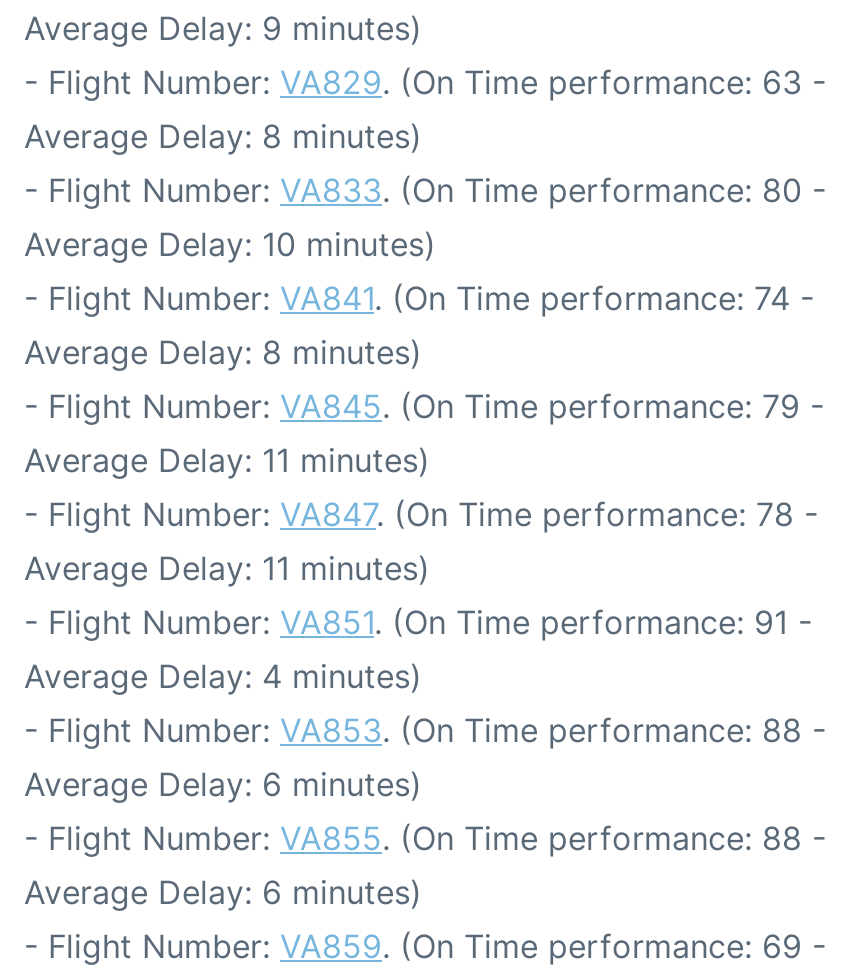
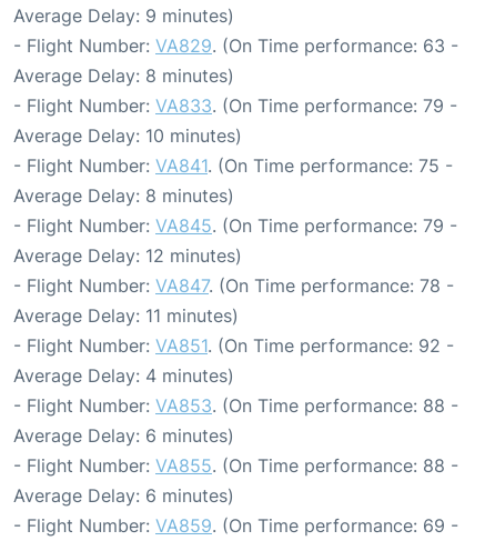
[24,170,826,210] - Flight Number: VA833. (On Time performance: 80 - -> [13,94,457,117] - Flight Number: VA833. (On Time performance: 79 -
[24,278,814,318] - Flight Number: VA841. (On Time performance: 74 - -> [13,154,453,177] - Flight Number: VA841. (On Time performance: 75 -
[24,440,430,480] Average Delay: 11 minutes) -> [13,244,242,267] Average Delay: 12 minutes)
[24,602,812,642] - Flight Number: VA851. (On Time performance: 91 - -> [13,334,454,357] - Flight Number: VA851. (On Time performance: 92 -

